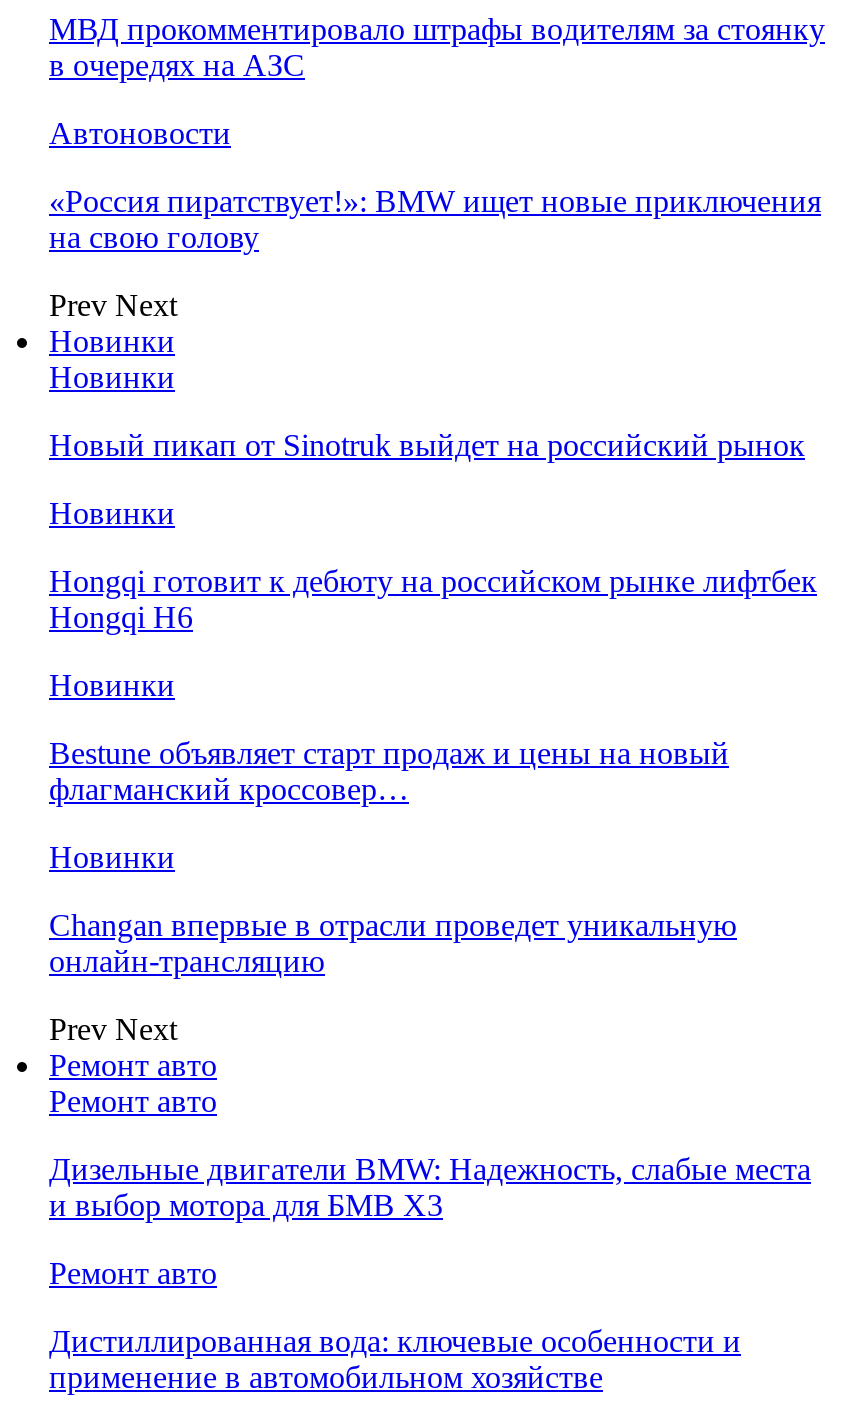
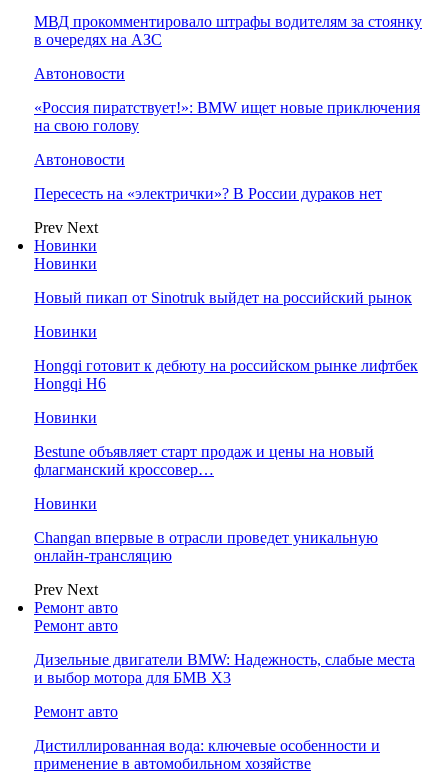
none -> [34,151,382,202] Автоновости | Пересесть на «электрички»? В России дураков нет

